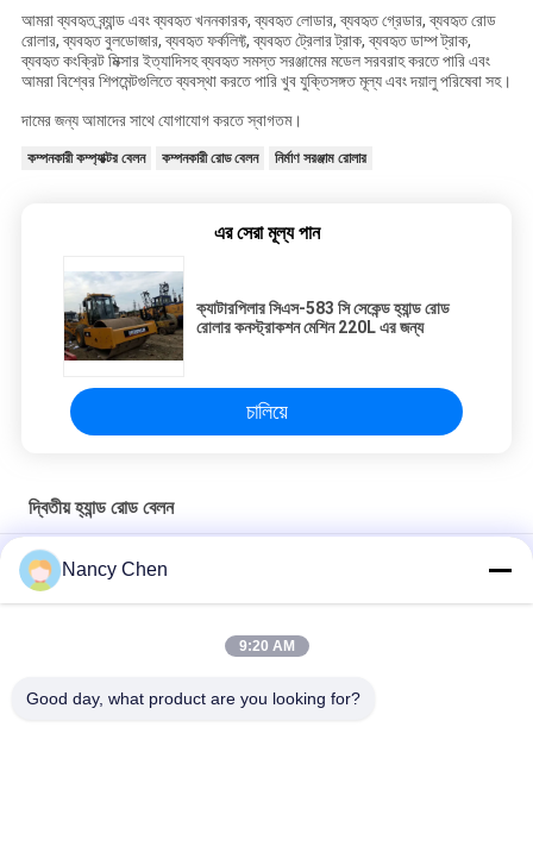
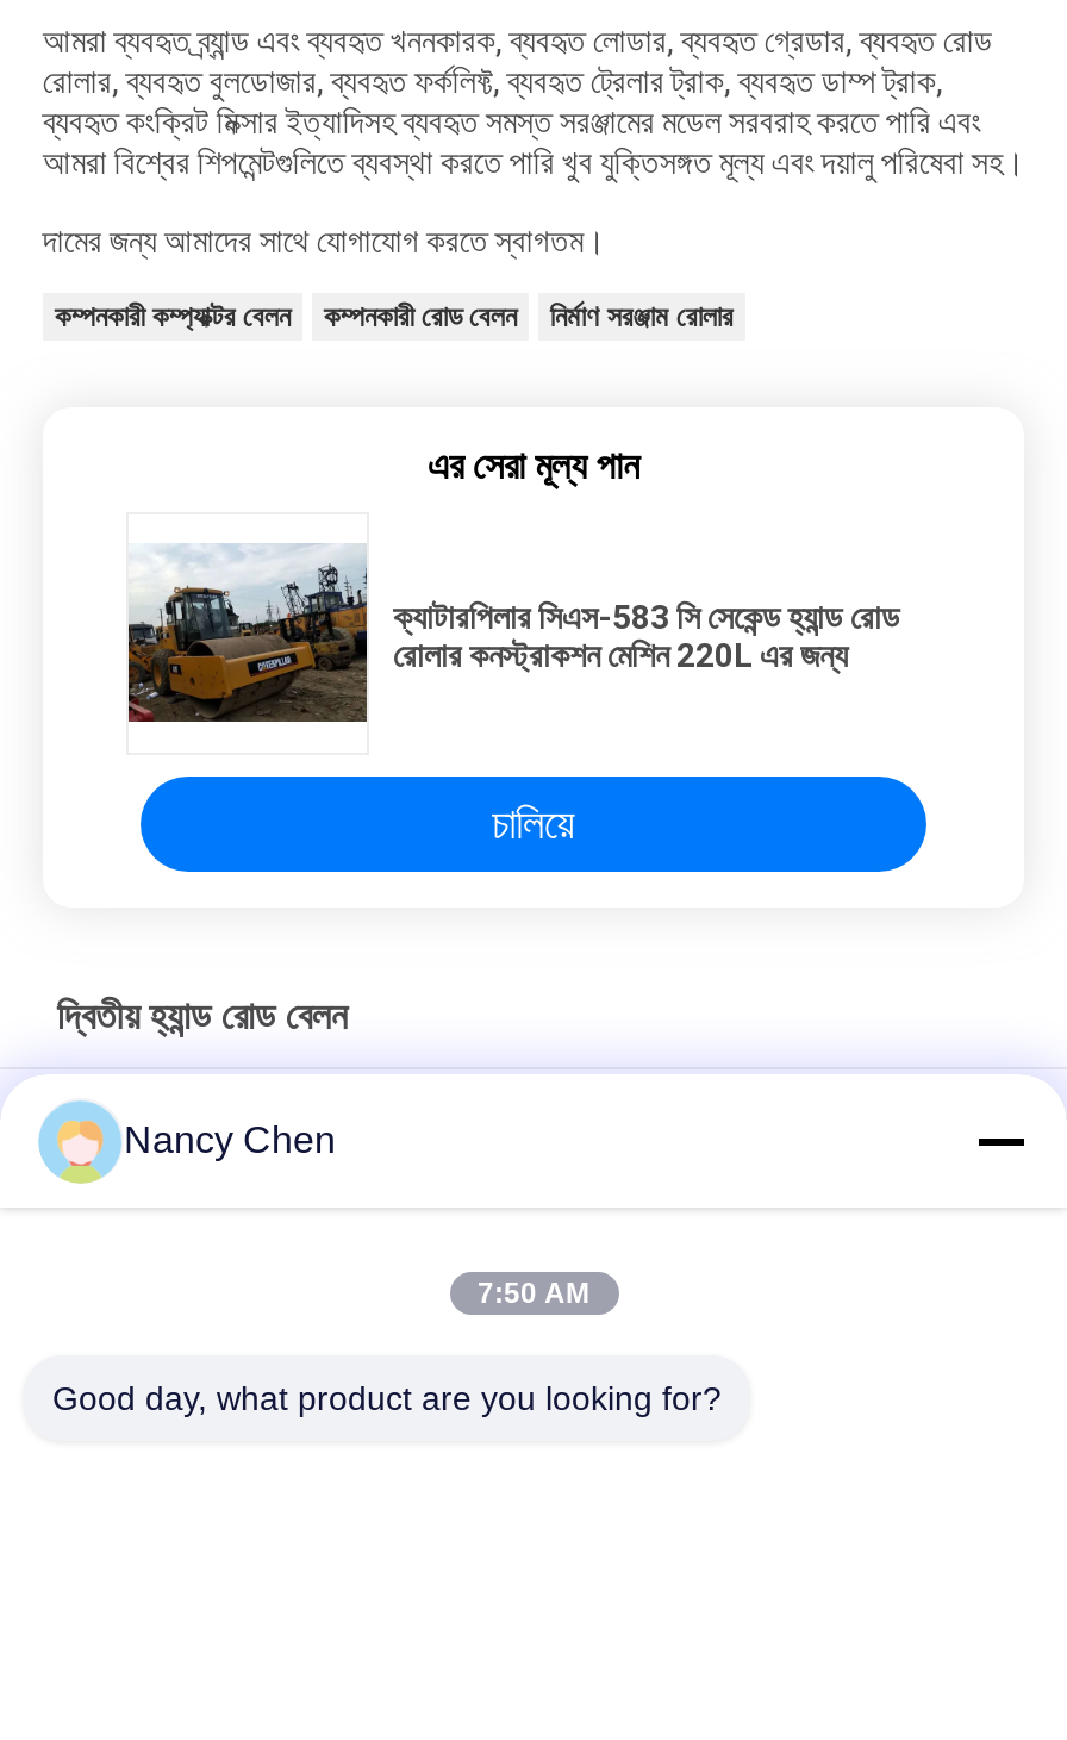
[239,638,294,654] 9:20 AM -> [478,1277,589,1310] 7:50 AM

